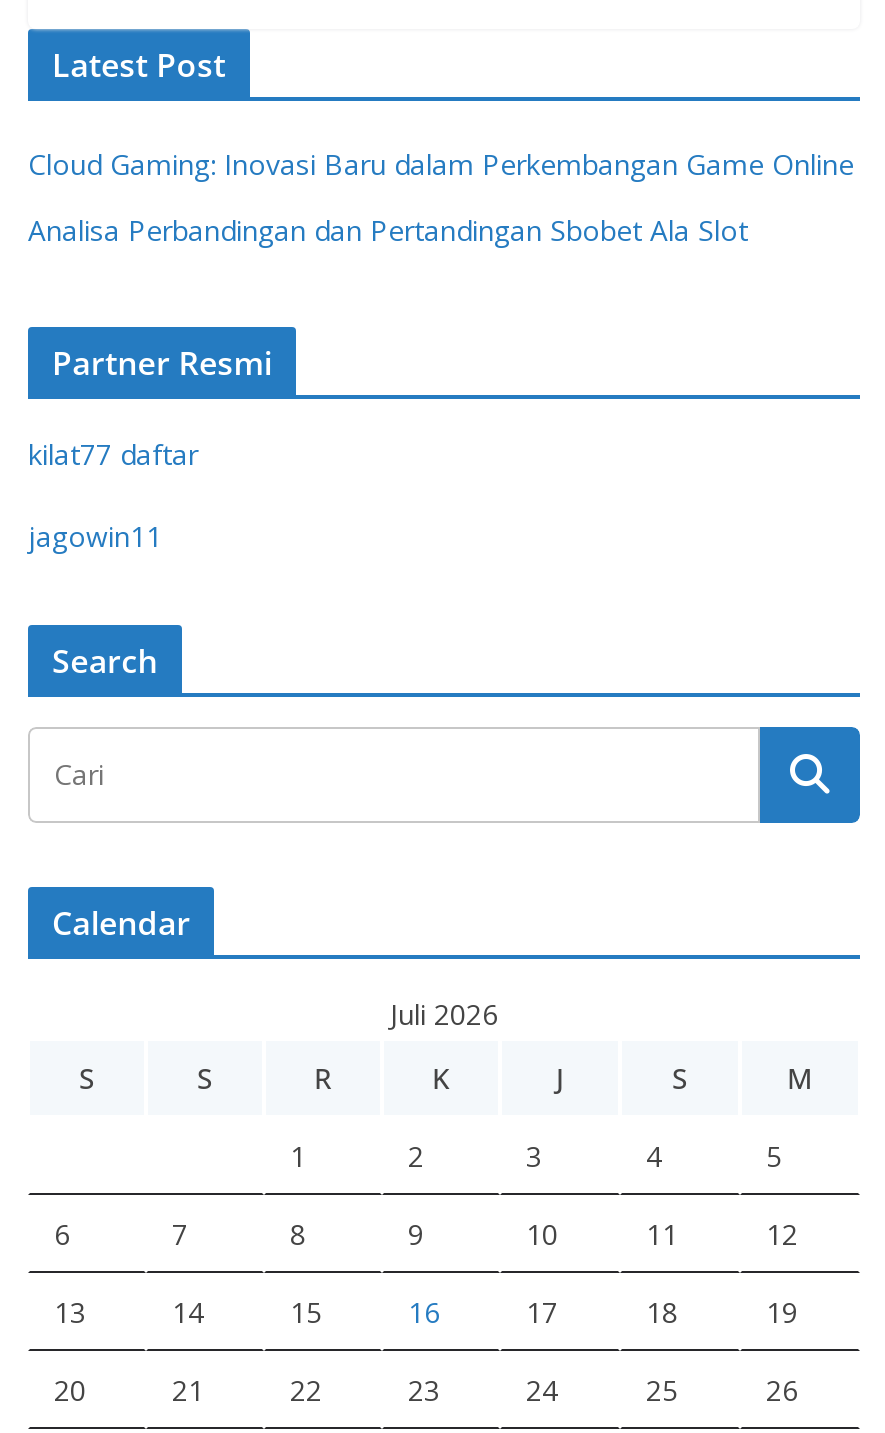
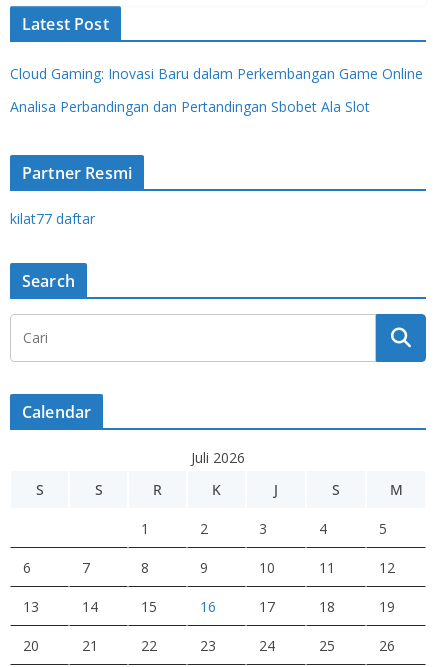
[28,517,162,555] jagowin11 -> none

